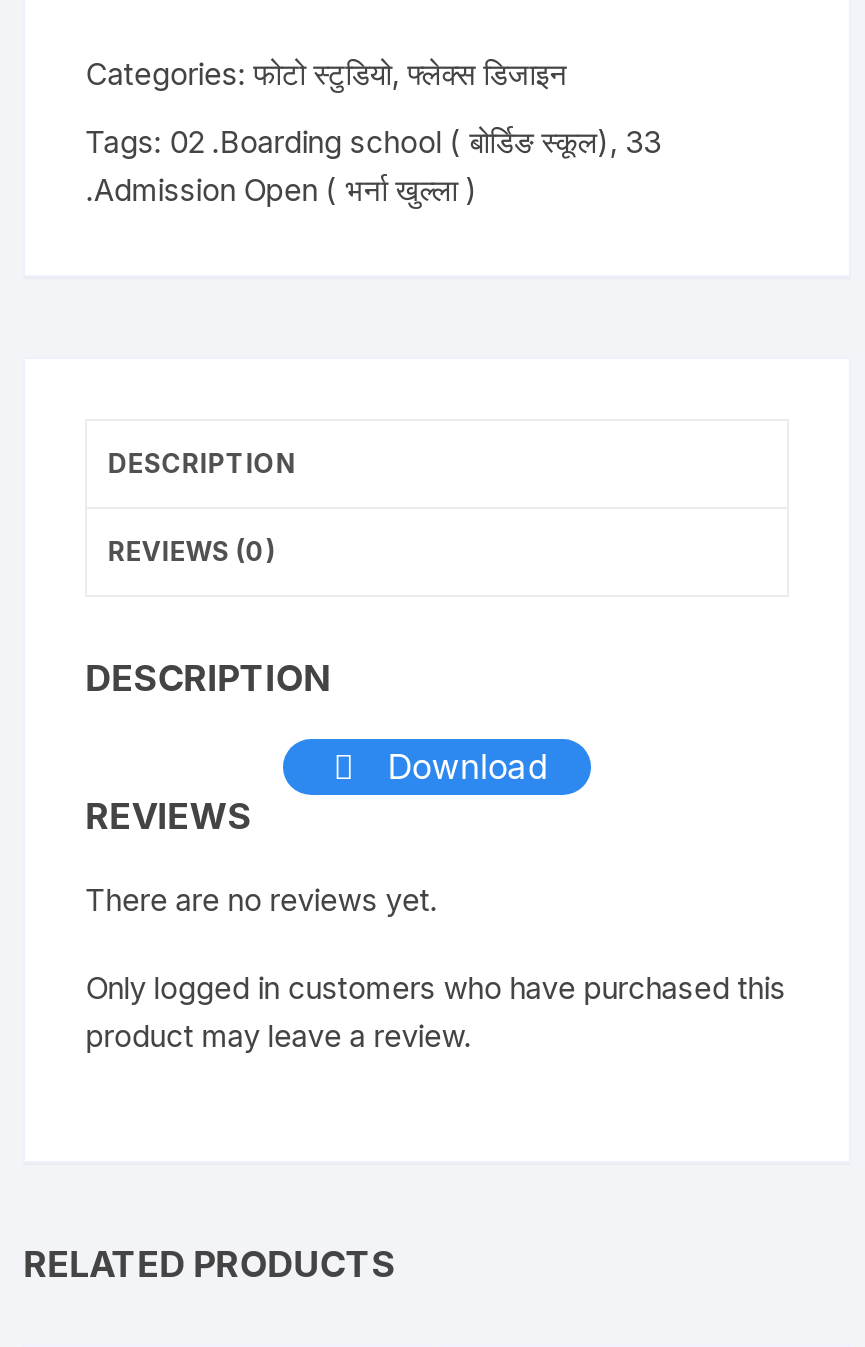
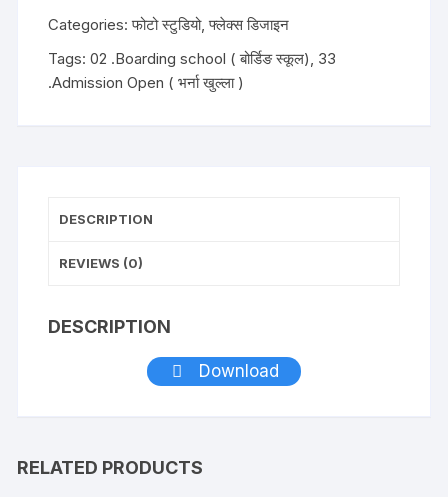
[85,796,785,1056] REVIEWS | There are no reviews yet. | Only logged in customers who have purchased this | product may leave a review. -> none

